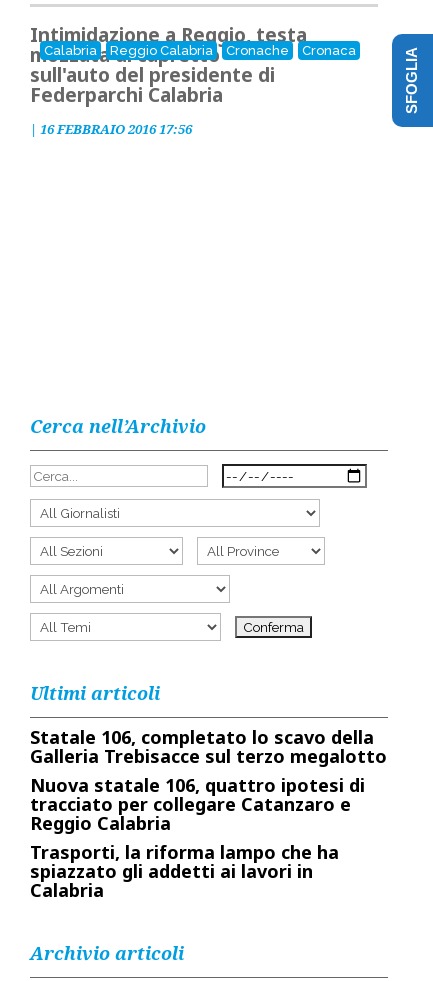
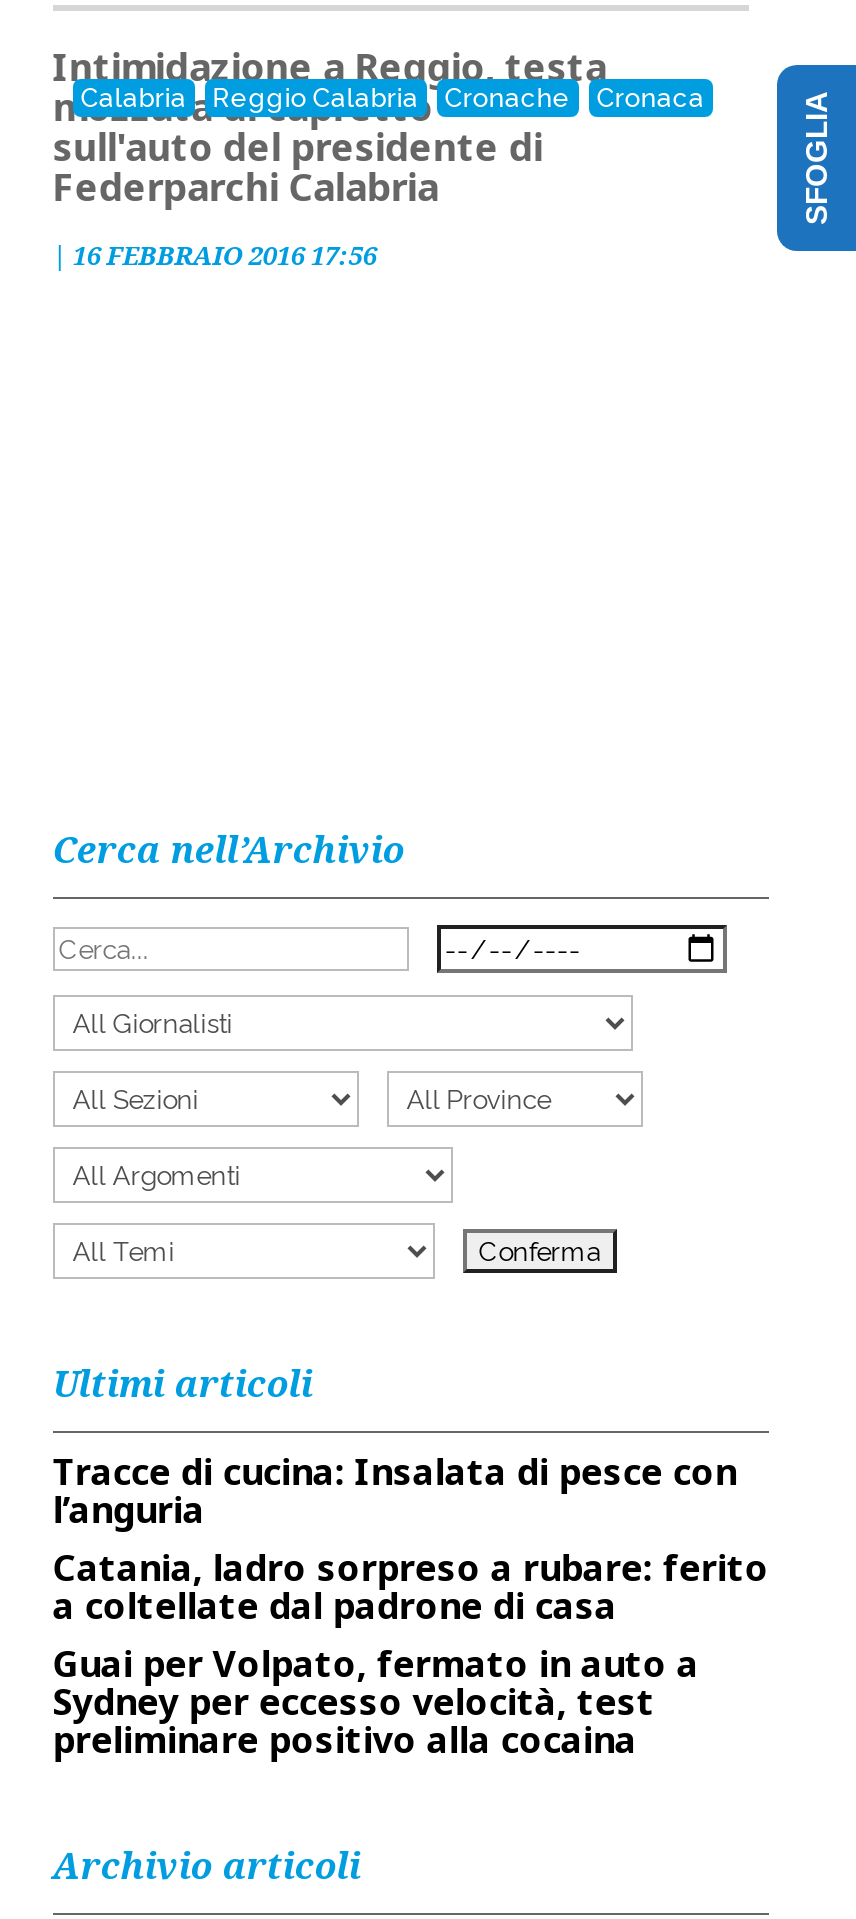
[30,725,387,902] Statale 106, completato lo scavo della | Galleria Trebisacce sul terzo megalotto | Nuova statale 106, quattro ipotesi di | tracciato per collegare Catanzaro e | Reggio Calabria | Trasporti, la riforma lampo che ha | spiazzato gli addetti ai lavori in | Calabria -> [53,1447,769,1763] Tracce di cucina: Insalata di pesce con | l’anguria | Catania, ladro sorpreso a rubare: ferito | a coltellate dal padrone di casa | Guai per Volpato, fermato in auto a | Sydney per eccesso velocità, test | preliminare positivo alla cocaina

